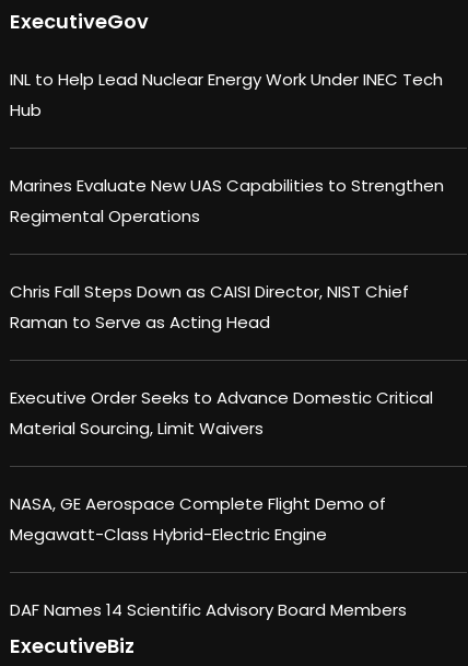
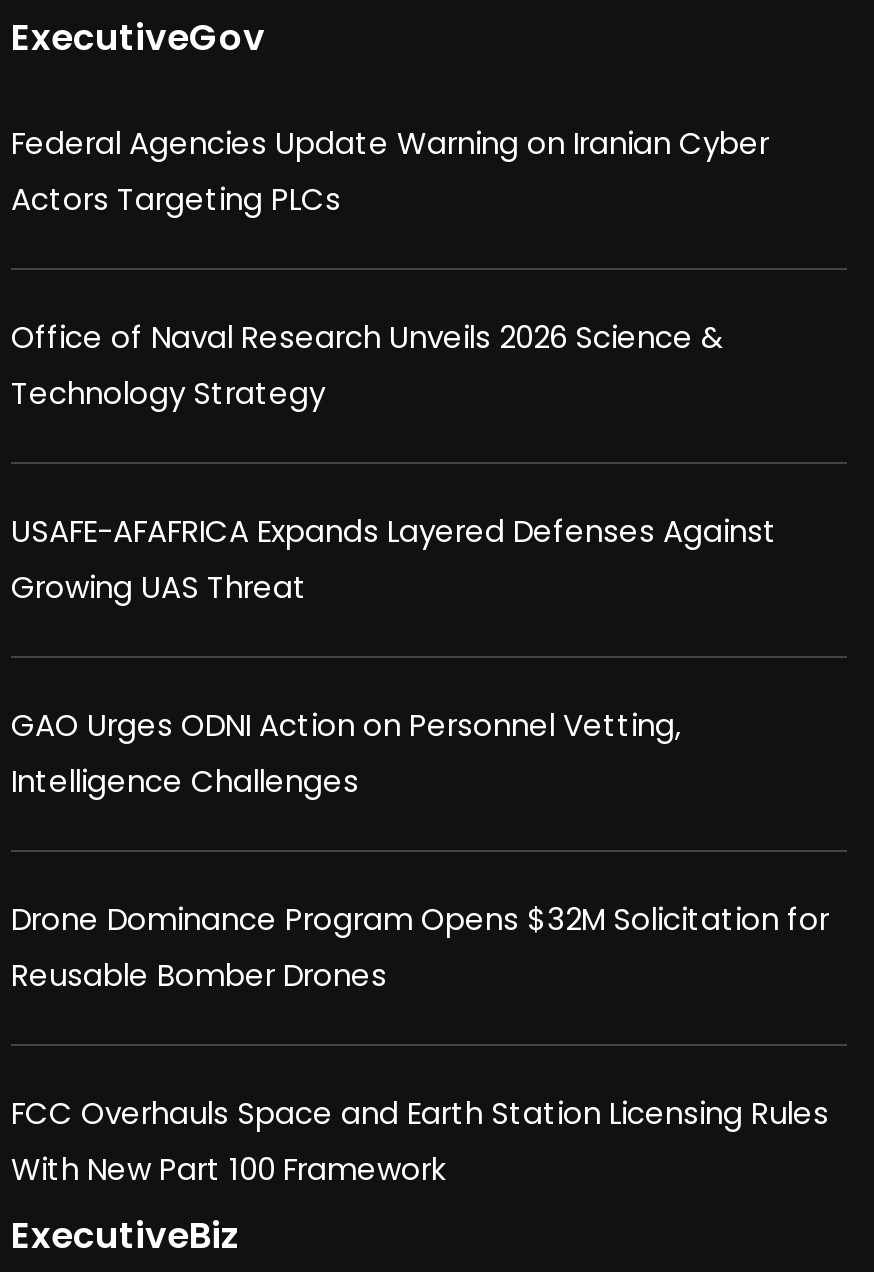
[10,68,443,121] INL to Help Lead Nuclear Energy Work Under INEC Tech | Hub -> [11,122,769,220] Federal Agencies Update Warning on Iranian Cyber | Actors Targeting PLCs
[10,174,444,228] Marines Evaluate New UAS Capabilities to Strengthen | Regimental Operations -> [11,316,723,414] Office of Naval Research Unveils 2026 Science & | Technology Strategy
[10,280,409,334] Chris Fall Steps Down as CAISI Director, NIST Chief | Raman to Serve as Acting Head -> [11,510,777,608] USAFE-AFAFRICA Expands Layered Defenses Against | Growing UAS Threat
[10,386,433,440] Executive Order Seeks to Advance Domestic Critical | Material Sourcing, Limit Waivers -> [11,704,681,802] GAO Urges ODNI Action on Personnel Vetting, | Intelligence Challenges
[10,492,386,546] NASA, GE Aerospace Complete Flight Demo of | Megawatt-Class Hybrid-Electric Engine -> [11,898,829,996] Drone Dominance Program Opens $32M Solicitation for | Reusable Bomber Drones
[10,598,407,621] DAF Names 14 Scientific Advisory Board Members -> [11,1092,829,1190] FCC Overhauls Space and Earth Station Licensing Rules | With New Part 100 Framework

